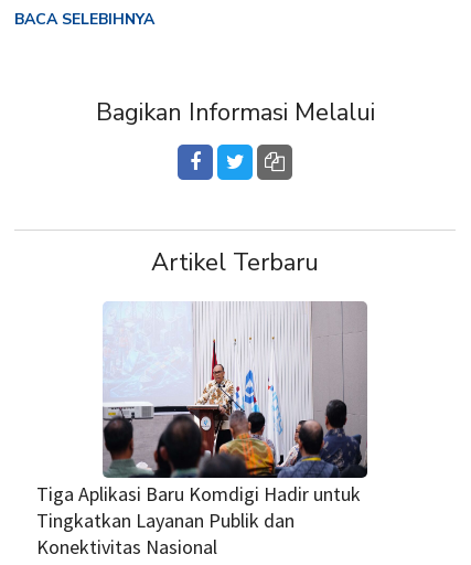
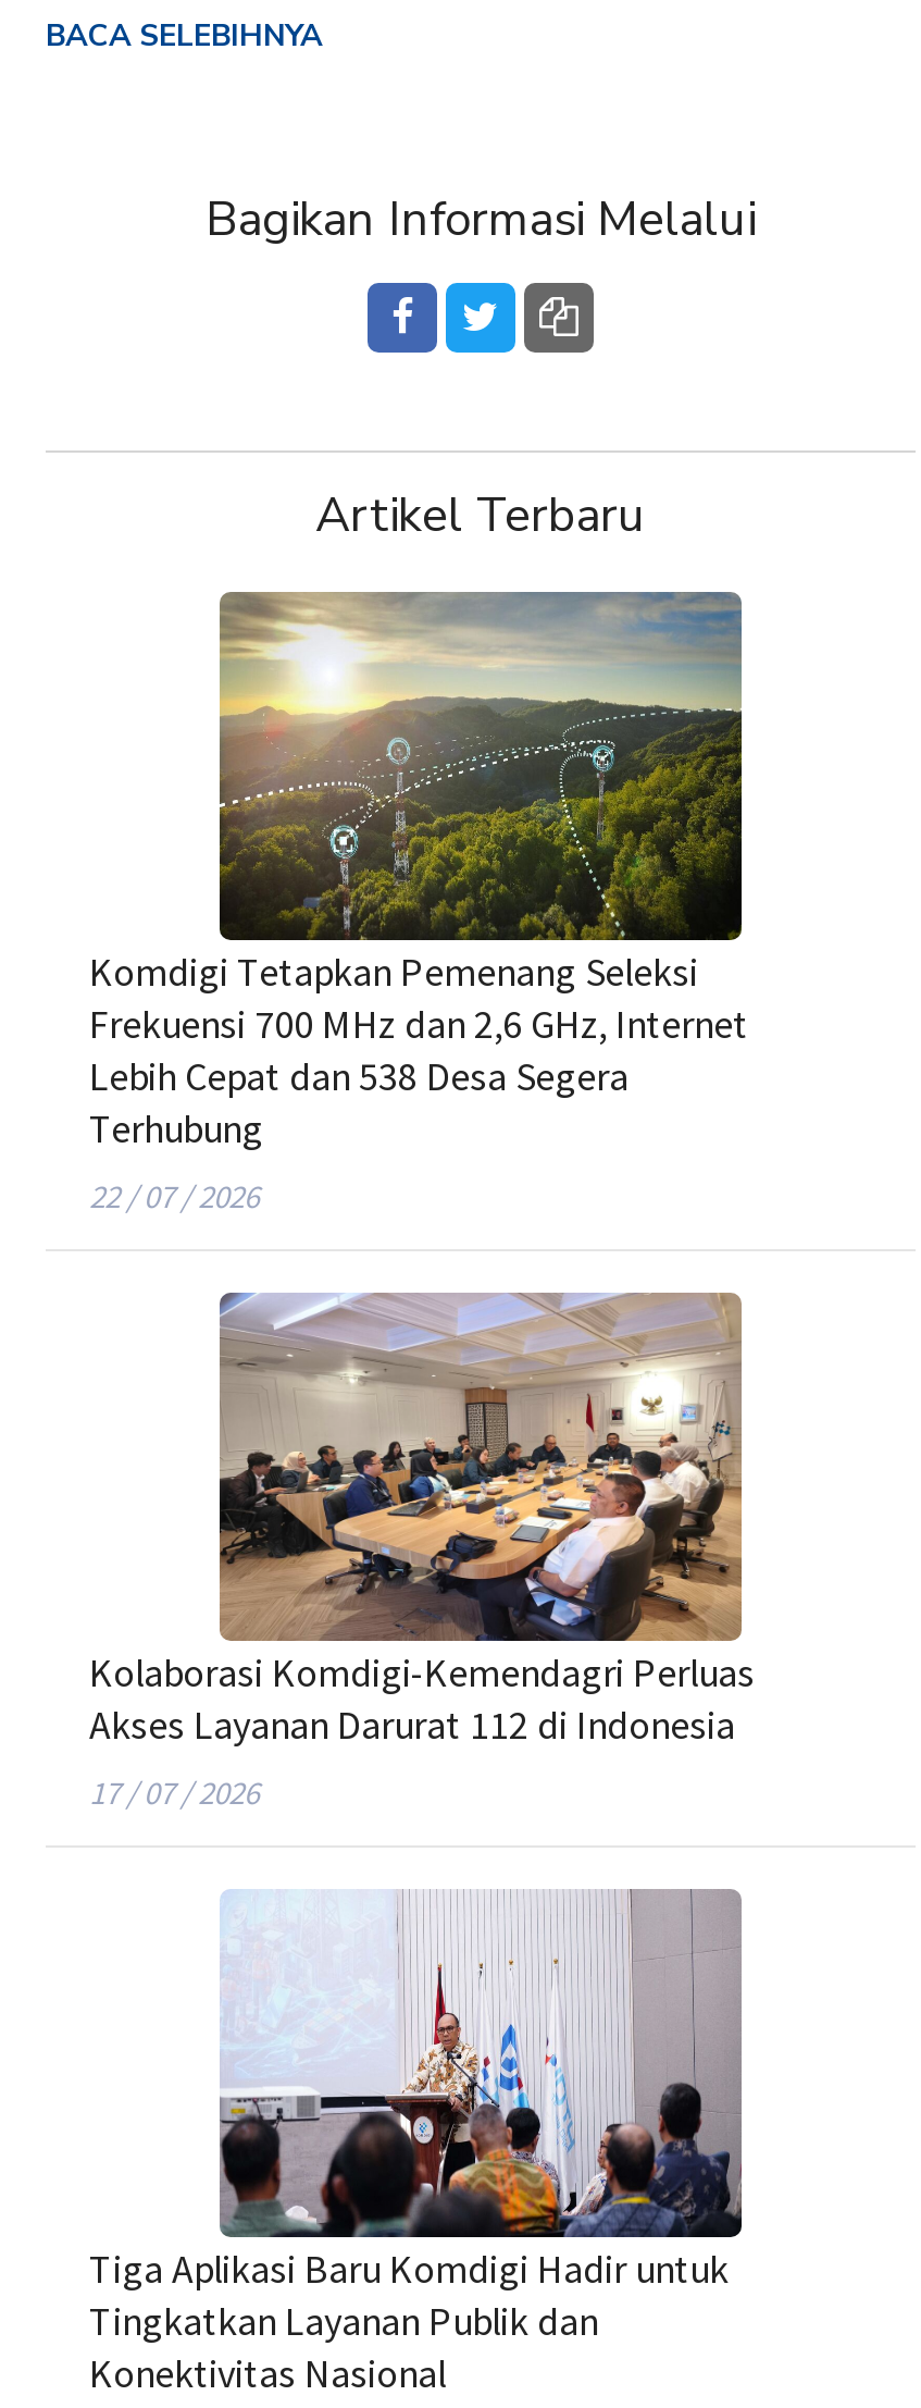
none -> [89,590,748,1216] [image] | Komdigi Tetapkan Pemenang Seleksi | Frekuensi 700 MHz dan 2,6 GHz, Internet | Lebih Cepat dan 538 Desa Segera | Terhubung | 22 / 07 / 2026
none -> [89,1291,755,1812] [image] | Kolaborasi Komdigi-Kemendagri Perluas | Akses Layanan Darurat 112 di Indonesia | 17 / 07 / 2026

